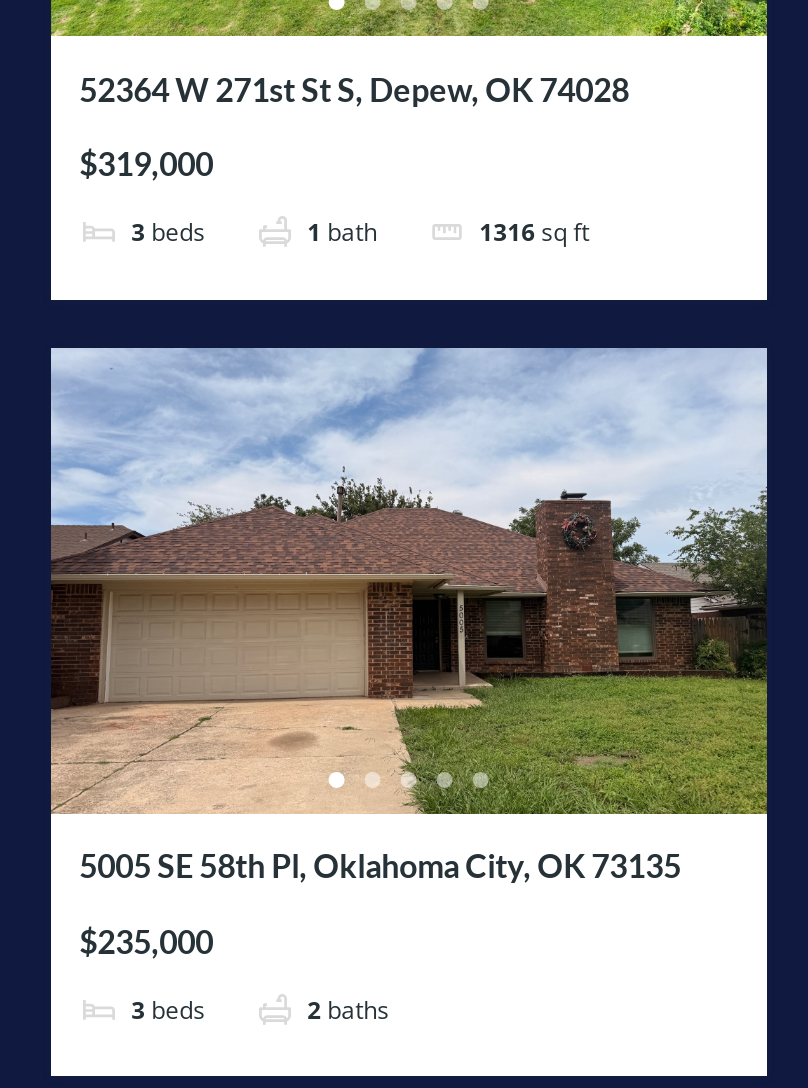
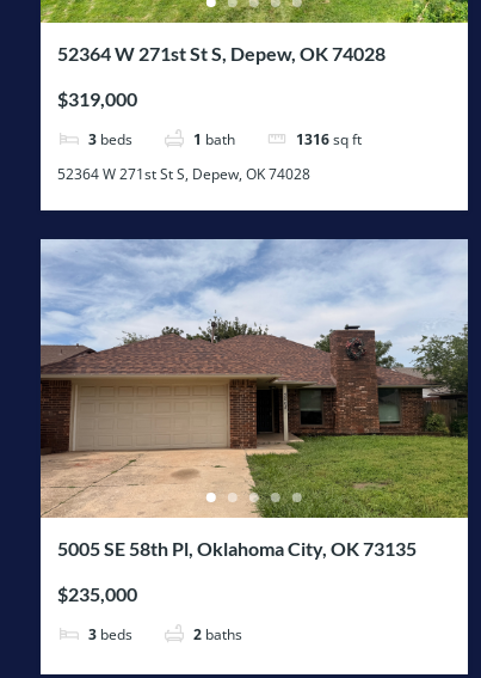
none -> [57,164,310,184] 52364 W 271st St S, Depew, OK 74028

